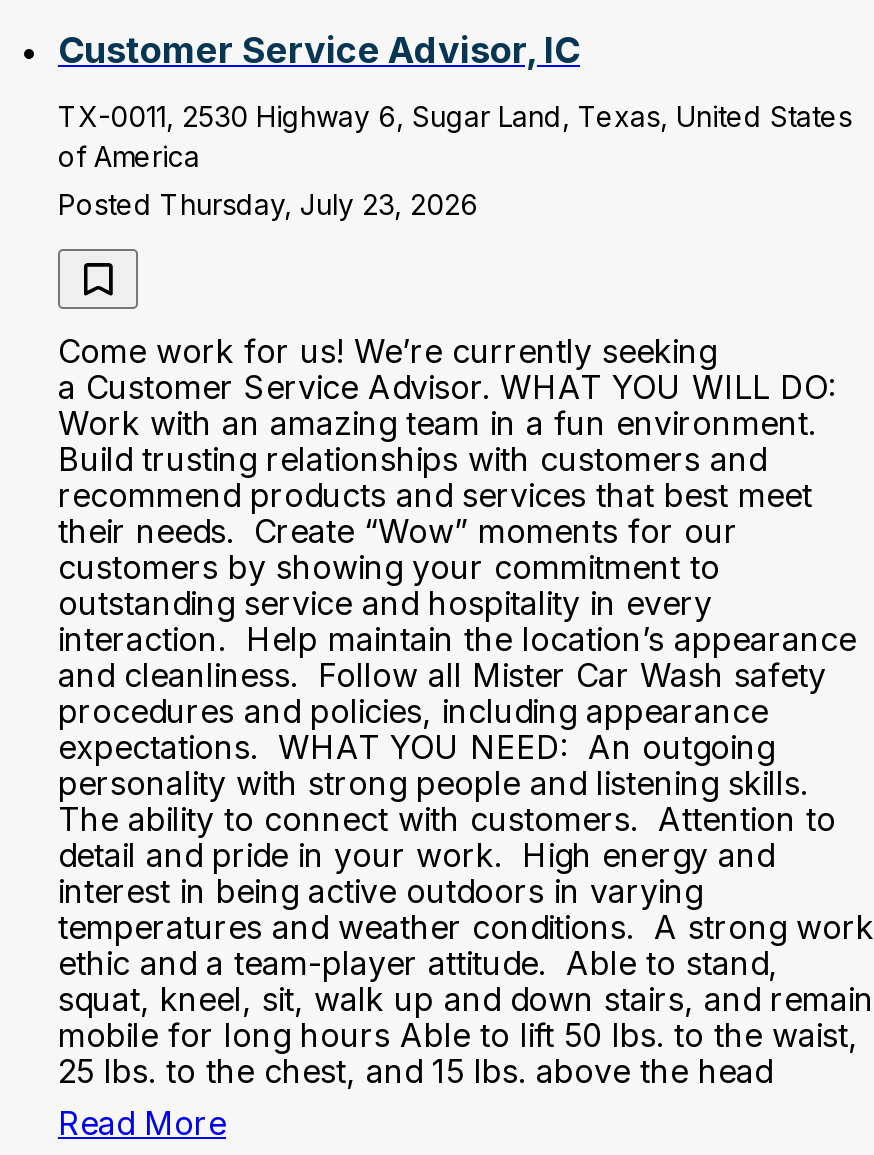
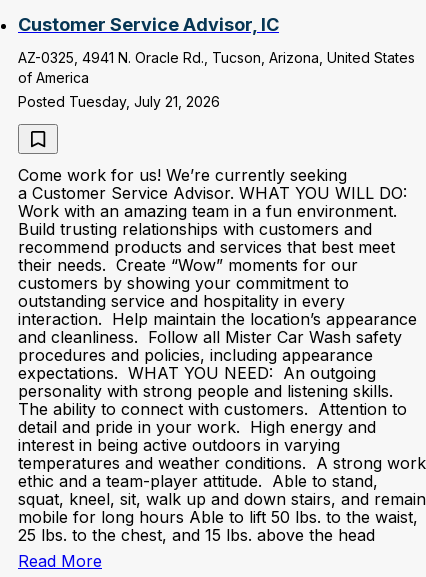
[58,99,852,133] TX-0011, 2530 Highway 6, Sugar Land, Texas, United States -> [18,49,415,66] AZ-0325, 4941 N. Oracle Rd., Tucson, Arizona, United States
[58,187,478,221] Posted Thursday, July 23, 2026 -> [18,93,220,110] Posted Tuesday, July 21, 2026

